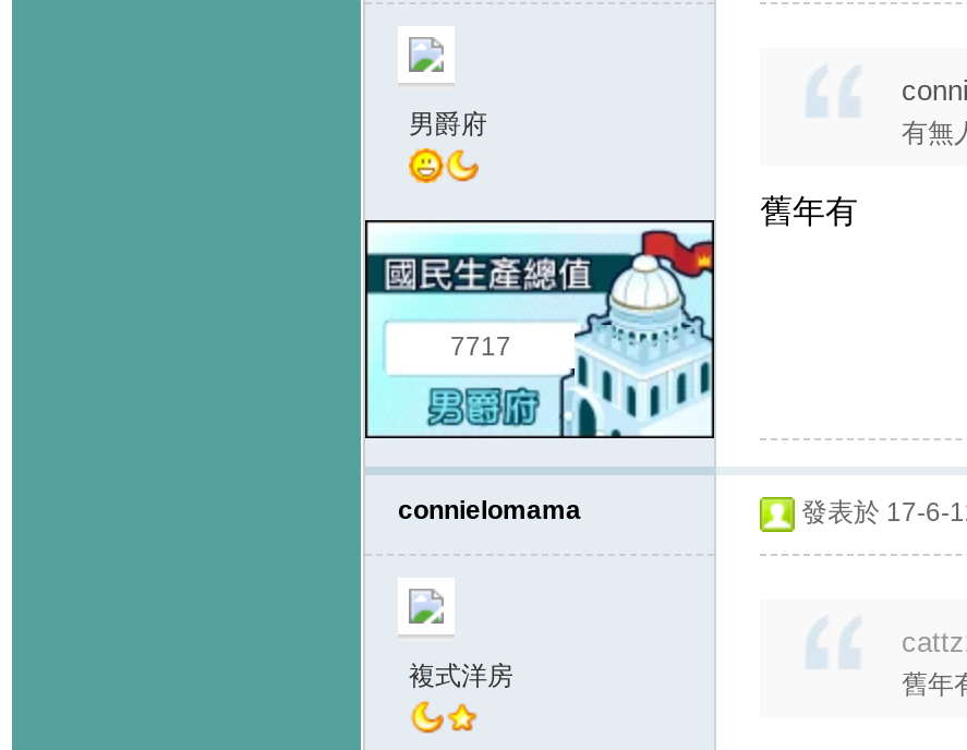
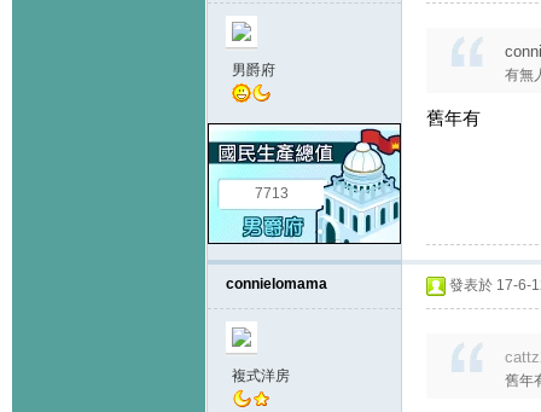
[450,331,511,362] 7717 -> [255,185,289,202] 7713

